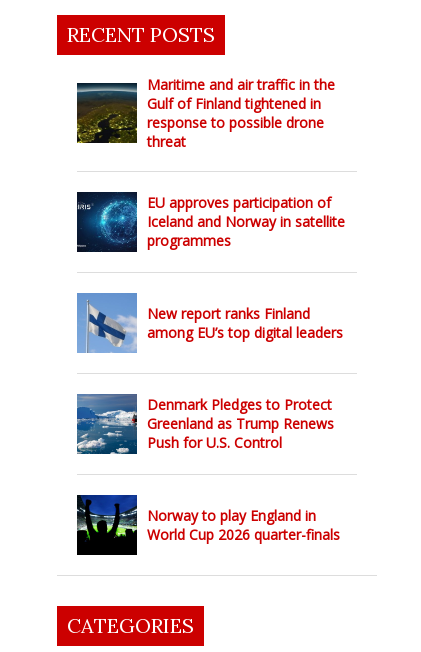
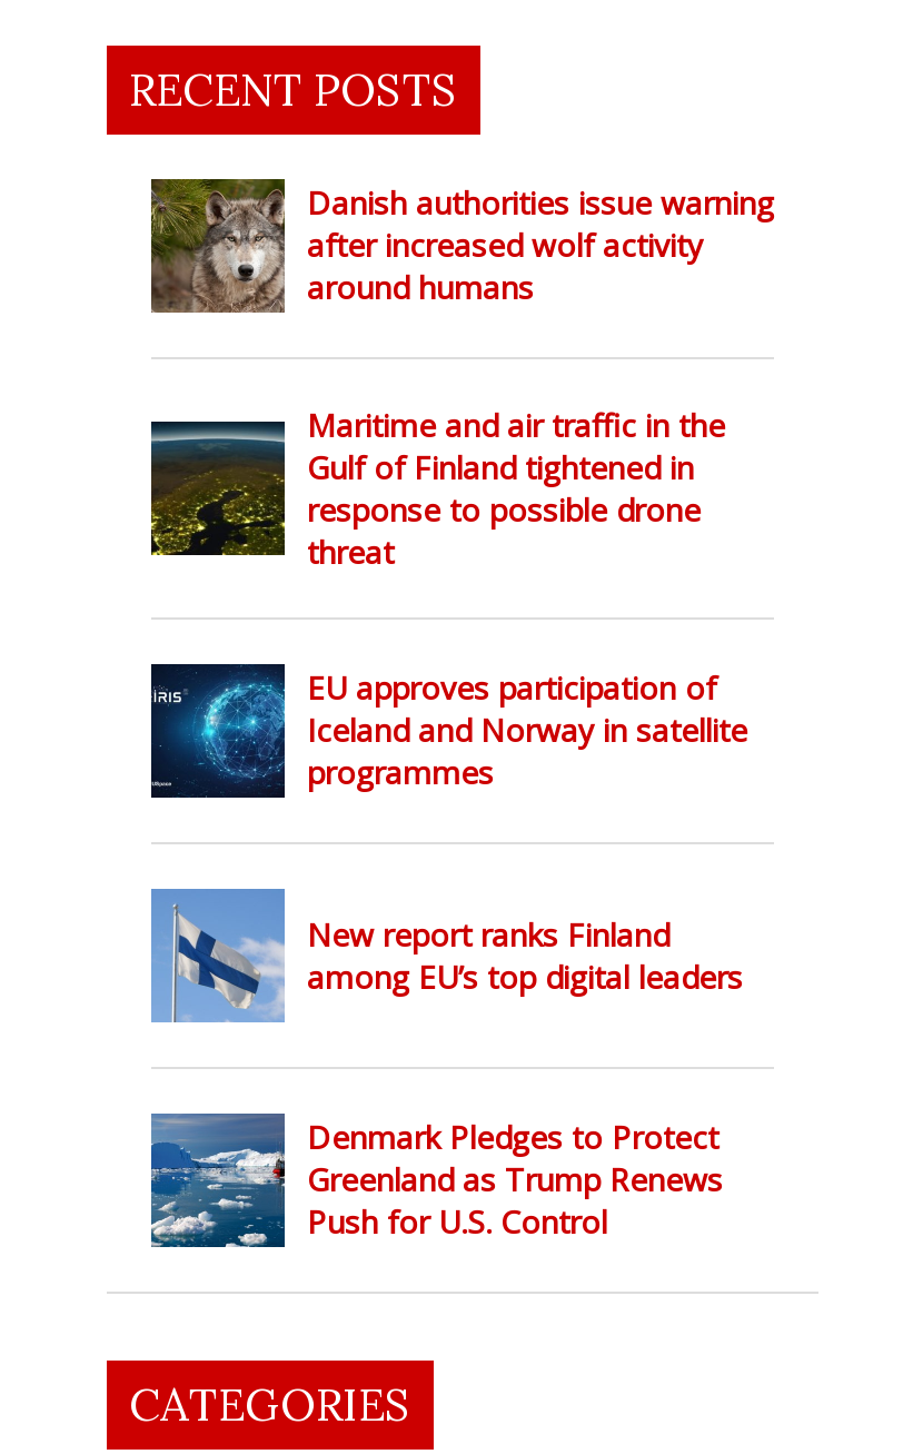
none -> [149,177,774,330] [image] | Danish authorities issue warning | after increased wolf activity | around humans
moved [75,75,345,452] -> [147,404,747,1243]: [image] | Maritime and air traffic in the | Gulf of Finland tightened in | ... | Greenland as Trump Renews | Push for U.S. Control
[76,494,340,556] [image] | Norway to play England in | World Cup 2026 quarter-finals -> none

